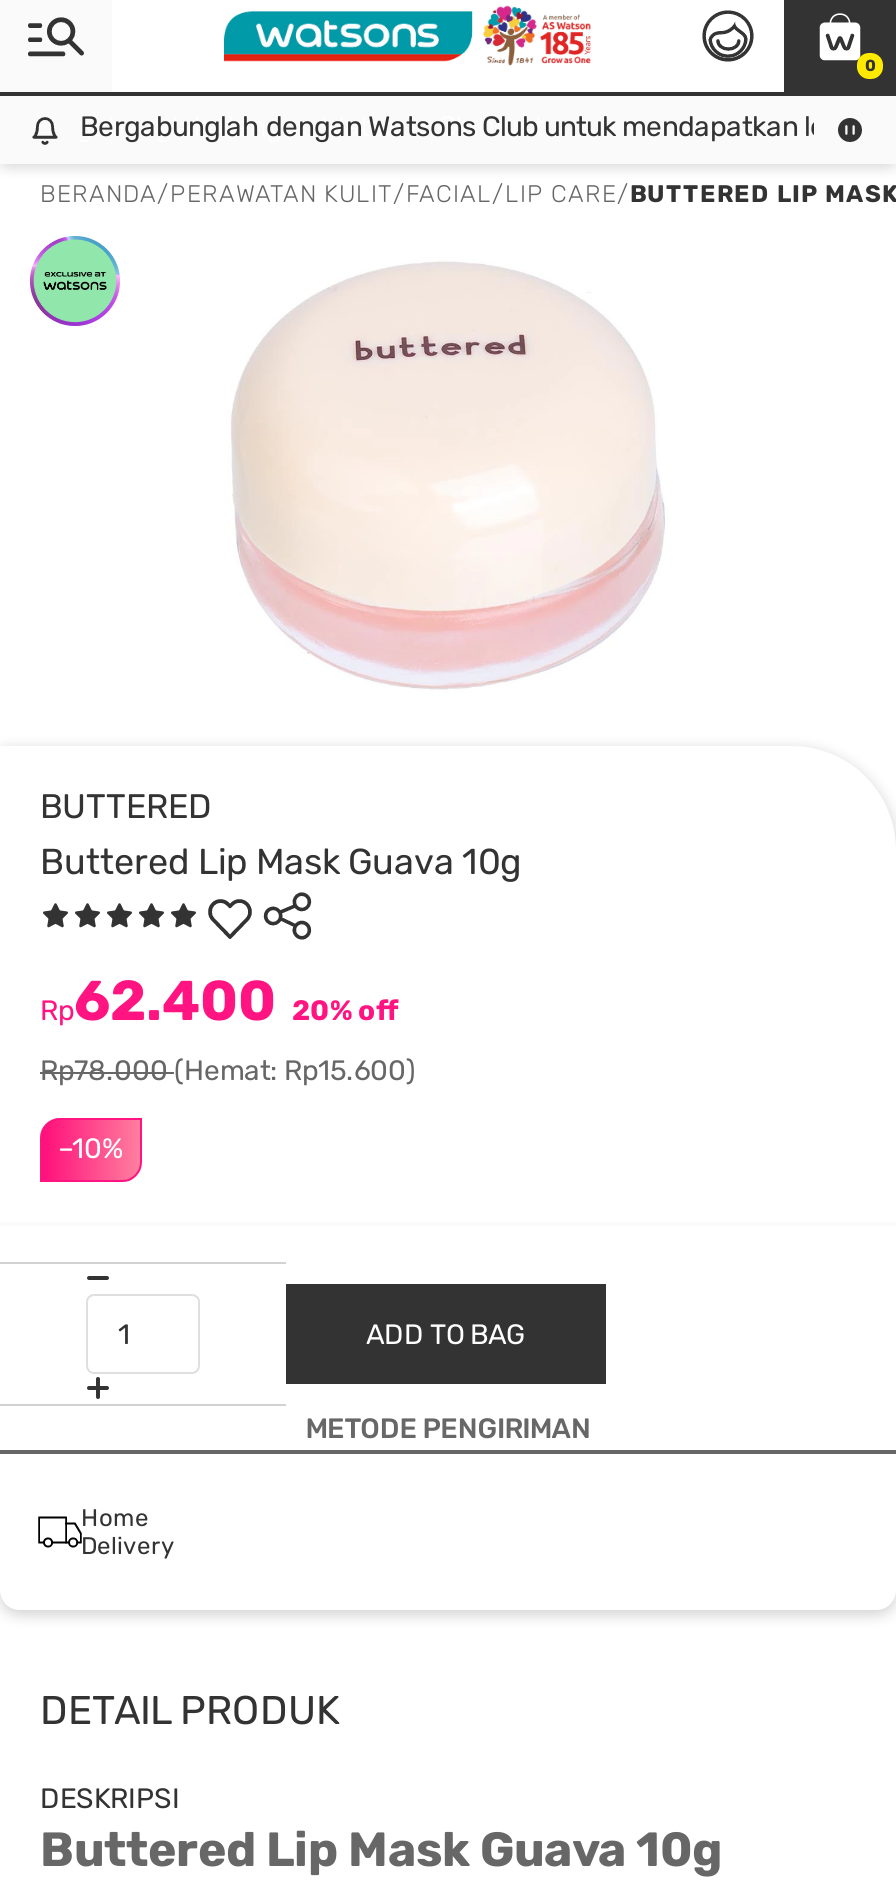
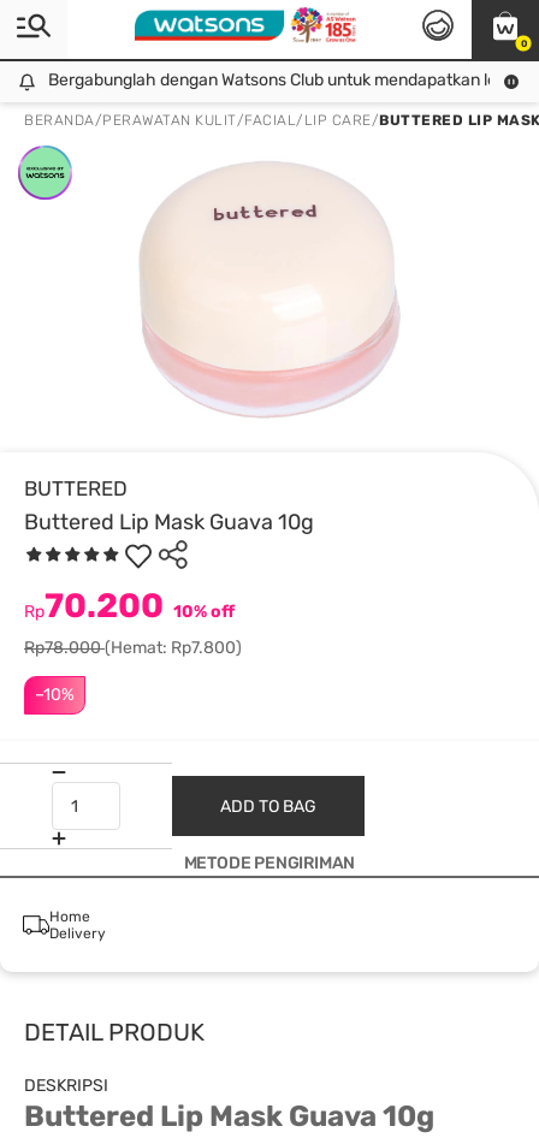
[40,968,398,1034] Rp62.400 20% off -> [24,586,235,626] Rp70.200 10% off
[40,1054,416,1088] Rp78.000(Hemat: Rp15.600) -> [24,638,242,658] Rp78.000(Hemat: Rp7.800)

